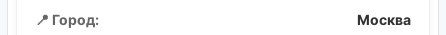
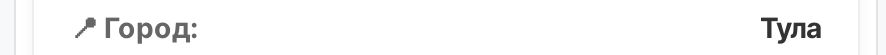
[357,11,411,28] Москва -> [760,11,822,45] Тула

